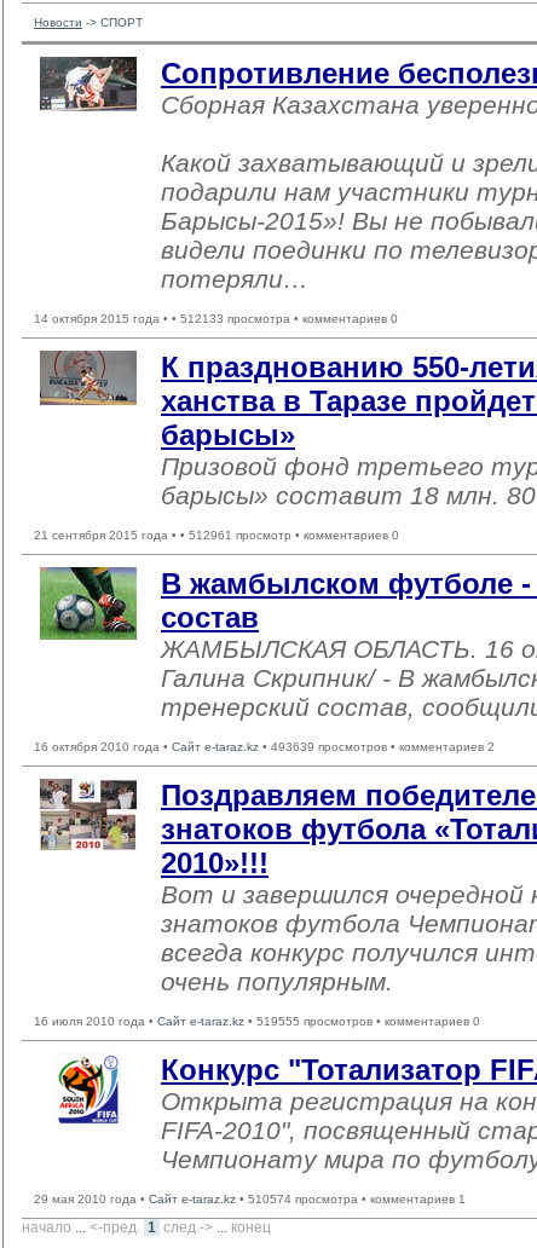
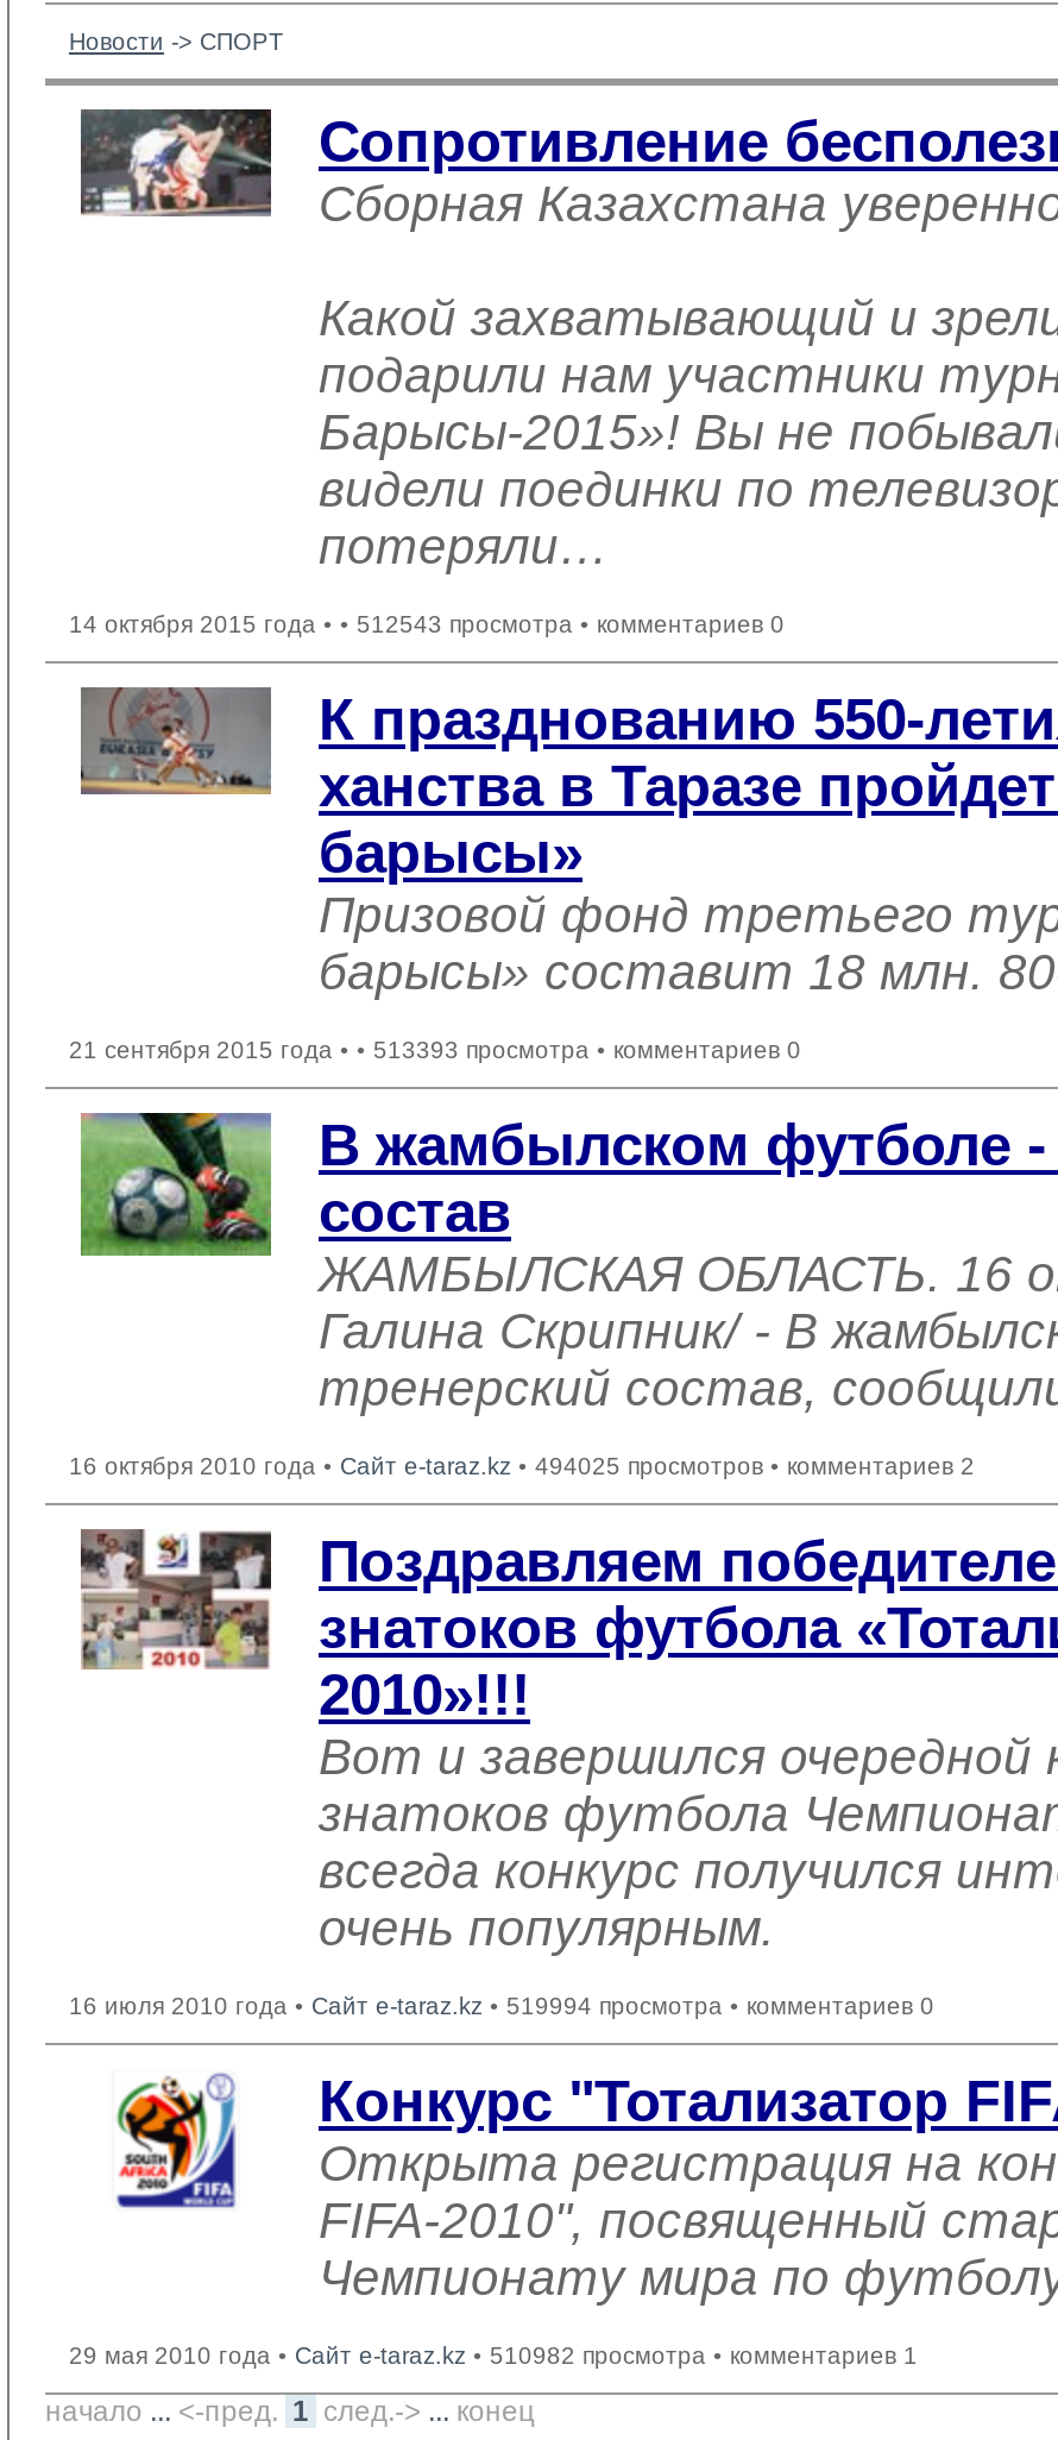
[34,312,398,325] 14 октября 2015 года • • 512133 просмотра • комментариев 0 -> [69,611,785,637] 14 октября 2015 года • • 512543 просмотра • комментариев 0
[34,528,399,542] 21 сентября 2015 года • • 512961 просмотр • комментариев 0 -> [69,1037,801,1063] 21 сентября 2015 года • • 513393 просмотра • комментариев 0
[34,740,495,753] 16 октября 2010 года • Сайт e-taraz.kz • 493639 просмотров • комментариев 2 -> [69,1453,975,1479] 16 октября 2010 года • Сайт e-taraz.kz • 494025 просмотров • комментариев 2
[34,1015,480,1028] 16 июля 2010 года • Сайт e-taraz.kz • 519555 просмотров • комментариев 0 -> [69,1993,934,2019] 16 июля 2010 года • Сайт e-taraz.kz • 519994 просмотра • комментариев 0
[34,1192,466,1206] 29 мая 2010 года • Сайт e-taraz.kz • 510574 просмотра • комментариев 1 -> [69,2342,918,2369] 29 мая 2010 года • Сайт e-taraz.kz • 510982 просмотра • комментариев 1

